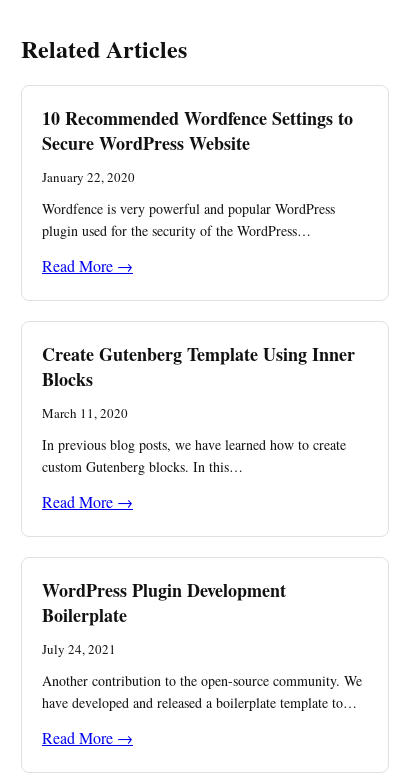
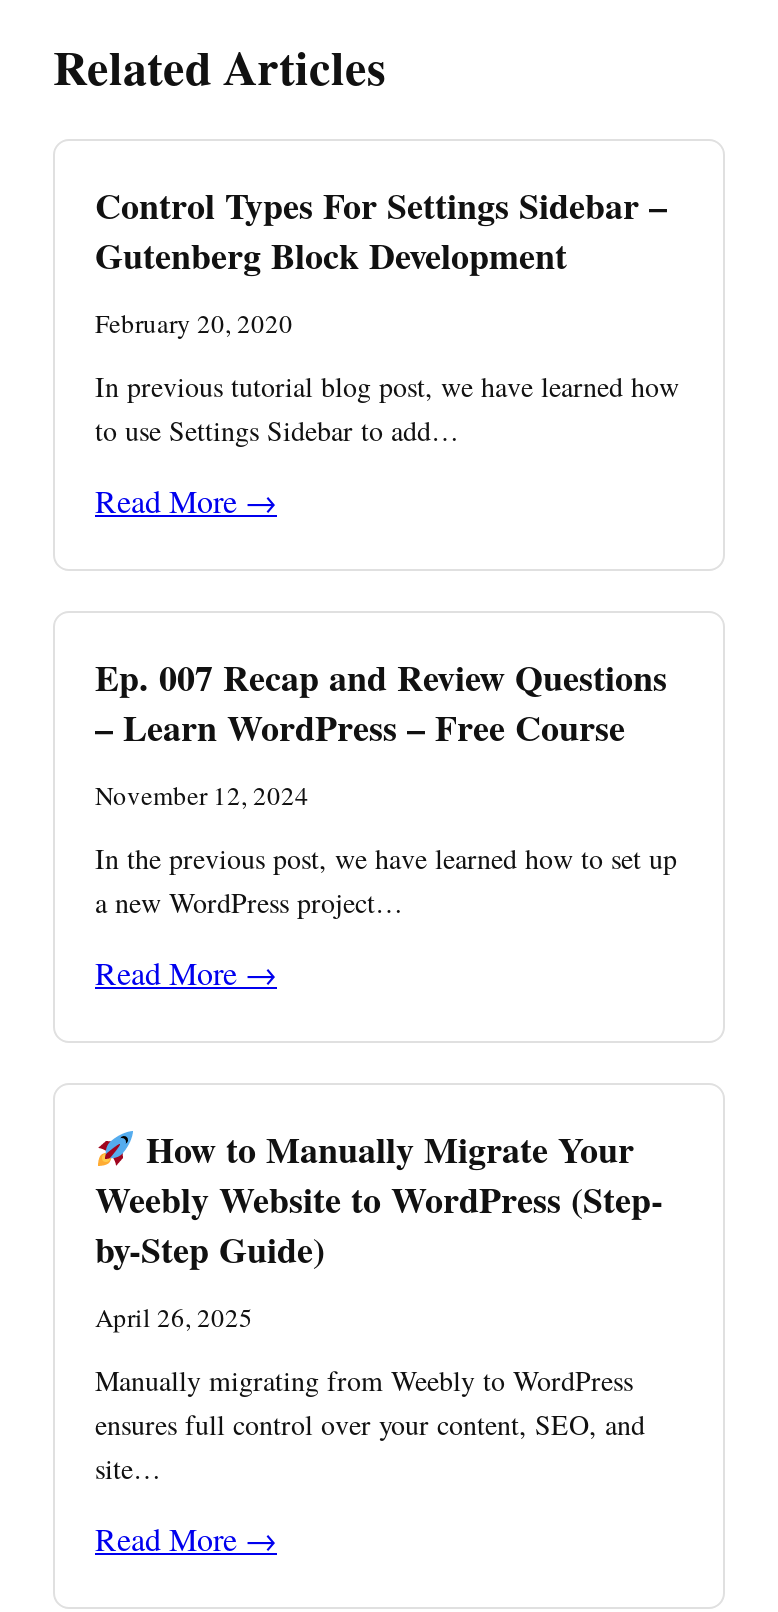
[42,105,353,156] 10 Recommended Wordfence Settings to | Secure WordPress Website -> [95,179,667,281] Control Types For Settings Sidebar – | Gutenberg Block Development
[42,168,135,186] January 22, 2020 -> [95,305,293,341] February 20, 2020
[42,199,335,240] Wordfence is very powerful and popular WordPress | plugin used for the security of the WordPress… -> [95,367,679,449] In previous tutorial blog post, we have learned how | to use Settings Sidebar to add…
[42,341,355,392] Create Gutenberg Template Using Inner | Blocks -> [95,651,667,753] Ep. 007 Recap and Review Questions | – Learn WordPress – Free Course
[42,404,128,422] March 11, 2020 -> [95,777,309,813] November 12, 2024
[42,435,346,476] In previous blog posts, we have learned how to create | custom Gutenberg blocks. In this… -> [95,839,677,921] In the previous post, we have learned how to set up | a new WordPress project…
[42,577,286,628] WordPress Plugin Development | Boilerplate -> [95,1123,663,1275] How to Manually Migrate Your | Weebly Website to WordPress (Step- | by-Step Guide)
[42,640,116,658] July 24, 2021 -> [95,1299,253,1335] April 26, 2025
[42,671,362,712] Another contribution to the open-source community. We | have developed and released a boilerplate template to… -> [95,1361,645,1487] Manually migrating from Weebly to WordPress | ensures full control over your content, SEO, and | site…

